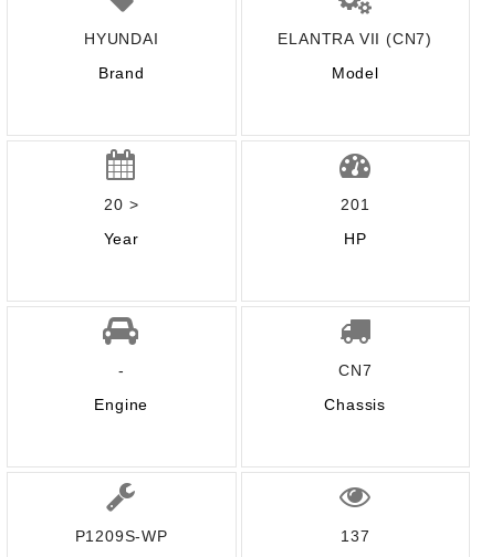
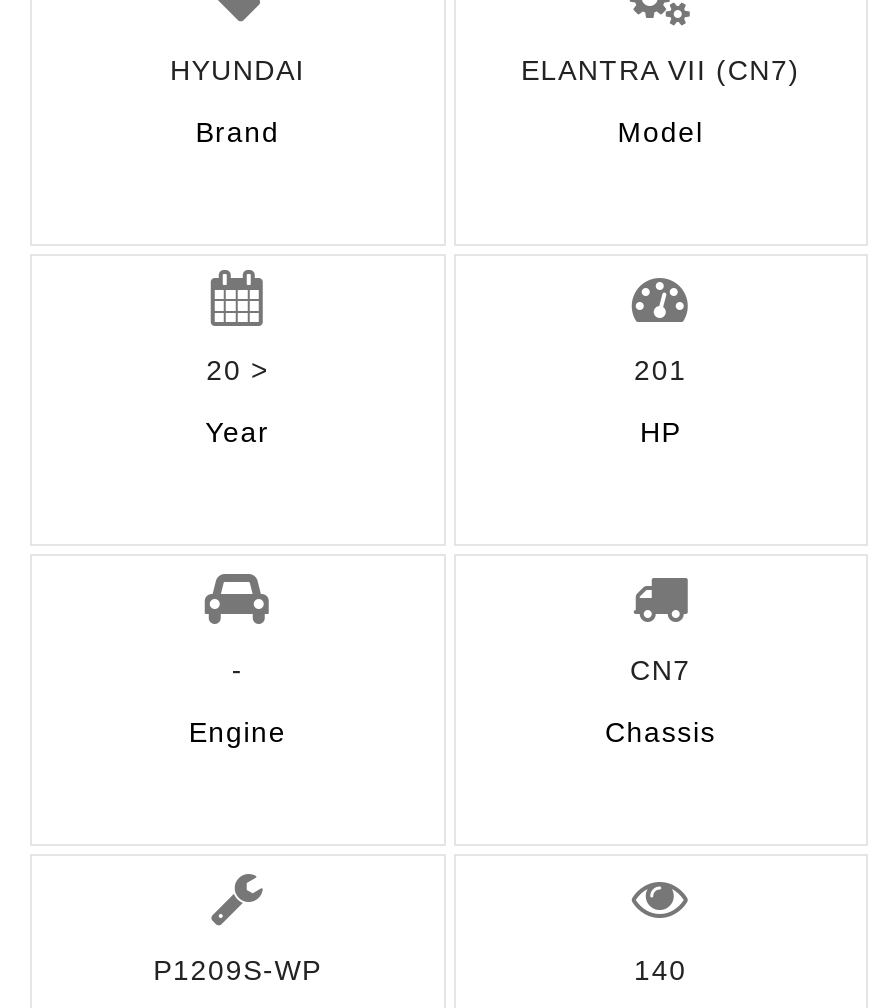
[341,527,370,545] 137 -> [634,954,687,986] 140

